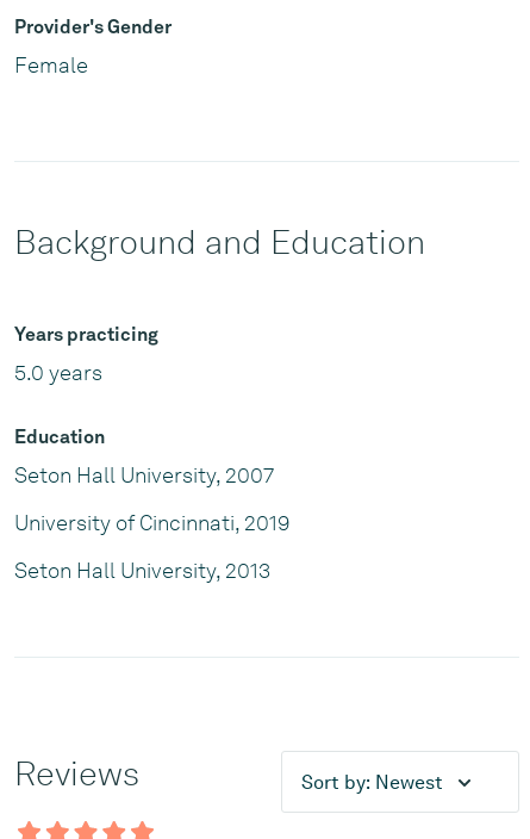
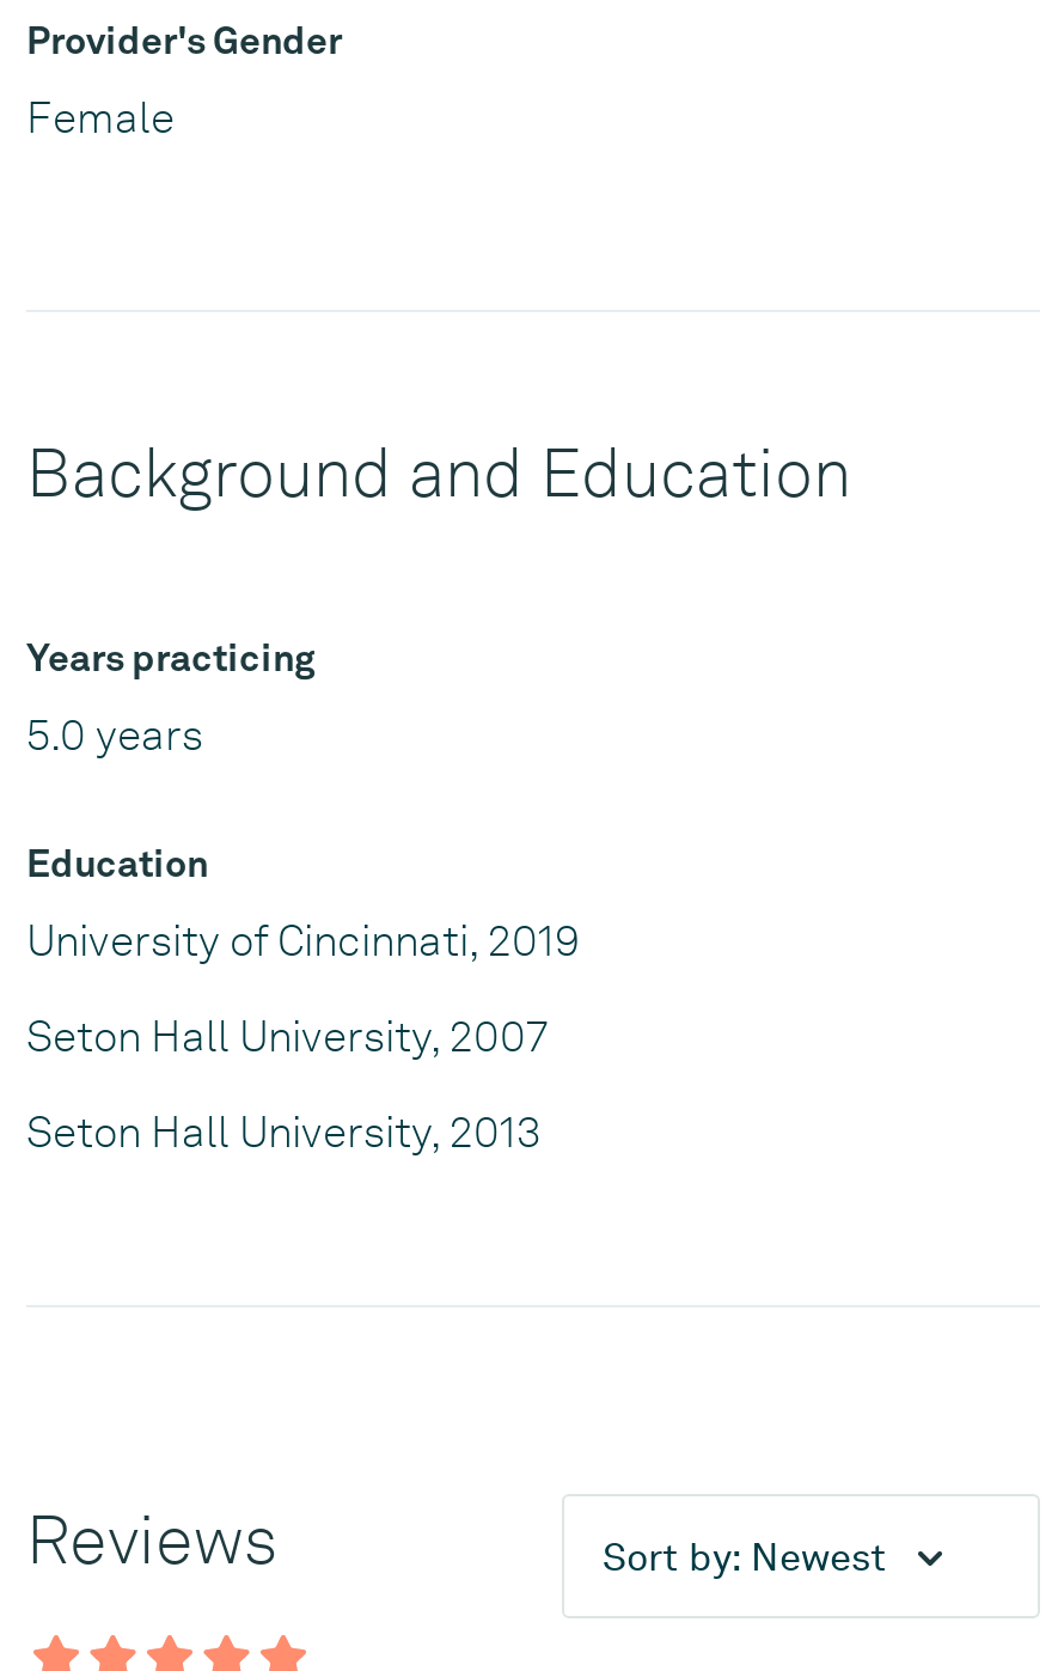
moved [14,462,274,487] -> [26,1011,548,1061]: Seton Hall University, 2007
moved [14,510,291,535] -> [26,915,581,965]: University of Cincinnati, 2019

